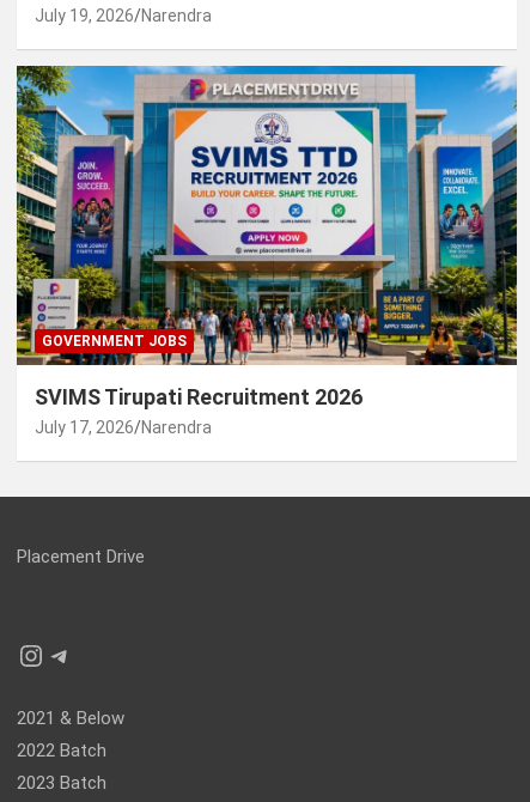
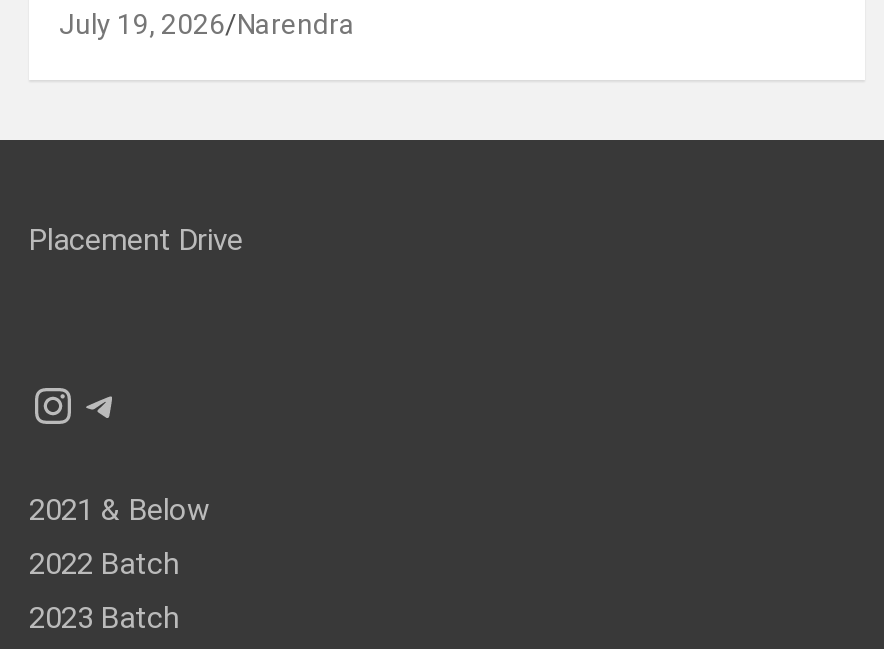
[16,65,518,437] [image] | GOVERNMENT JOBS | SVIMS Tirupati Recruitment 2026 | July 17, 2026 Narendra -> none

